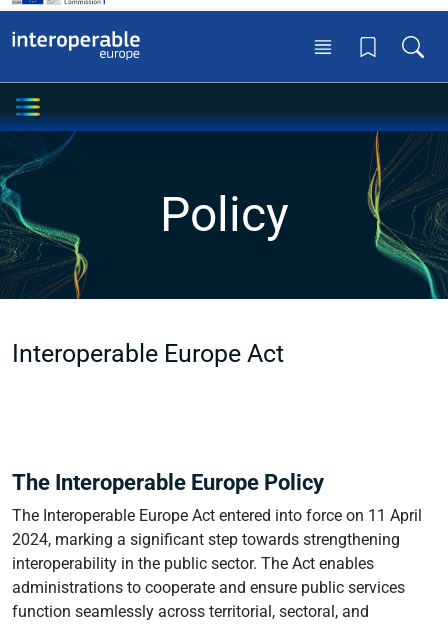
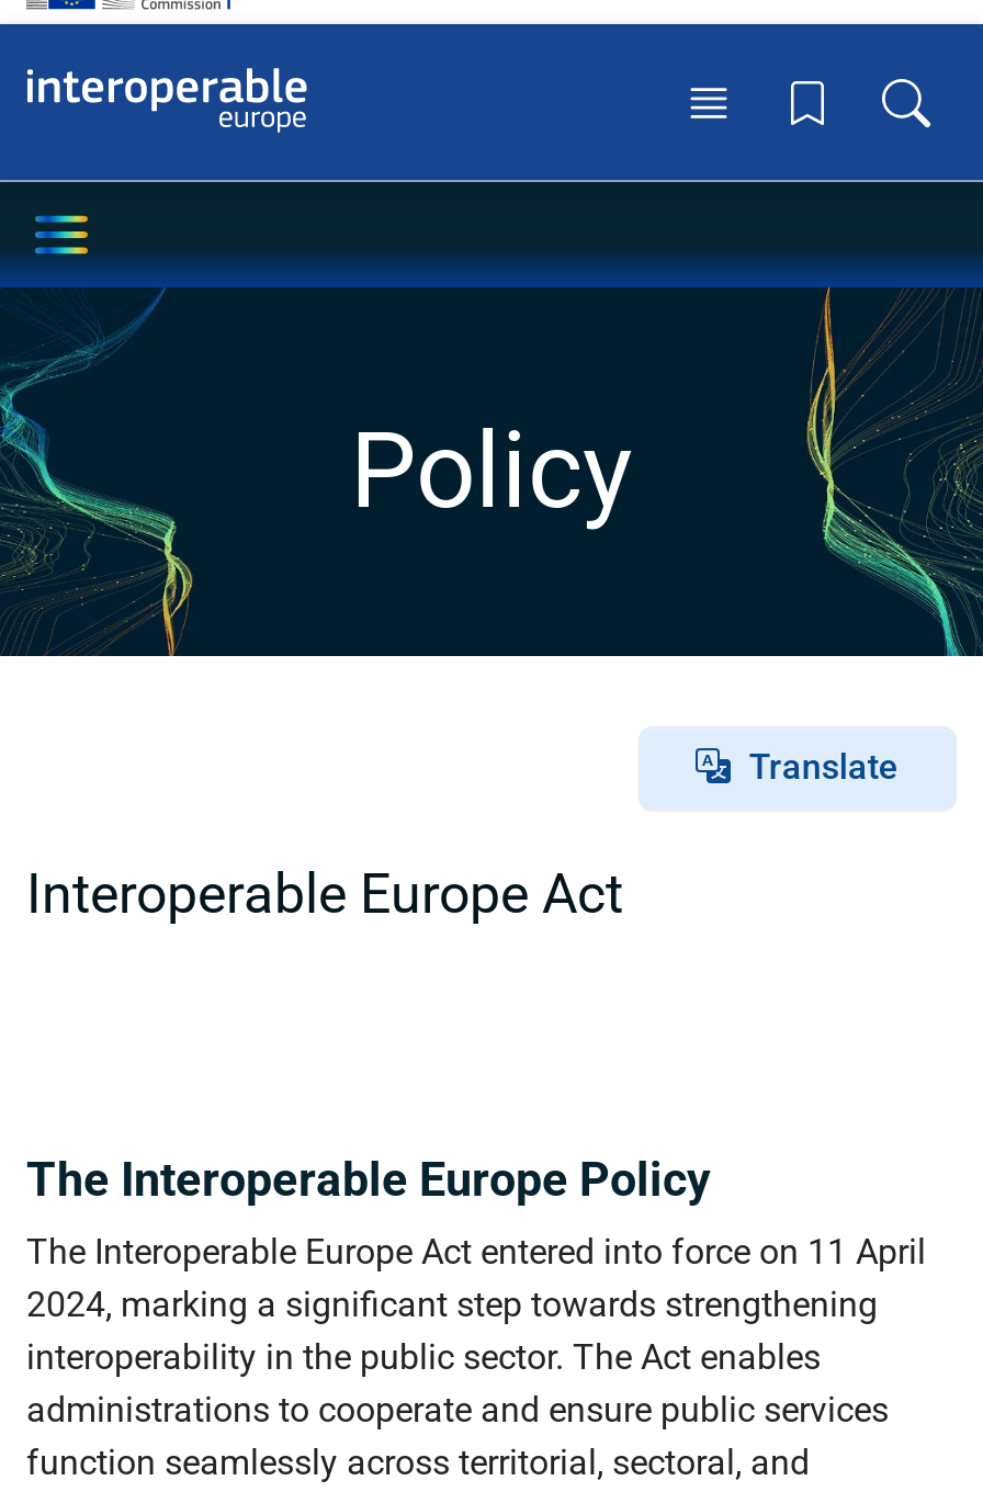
none -> [749,746,898,787] Translate

